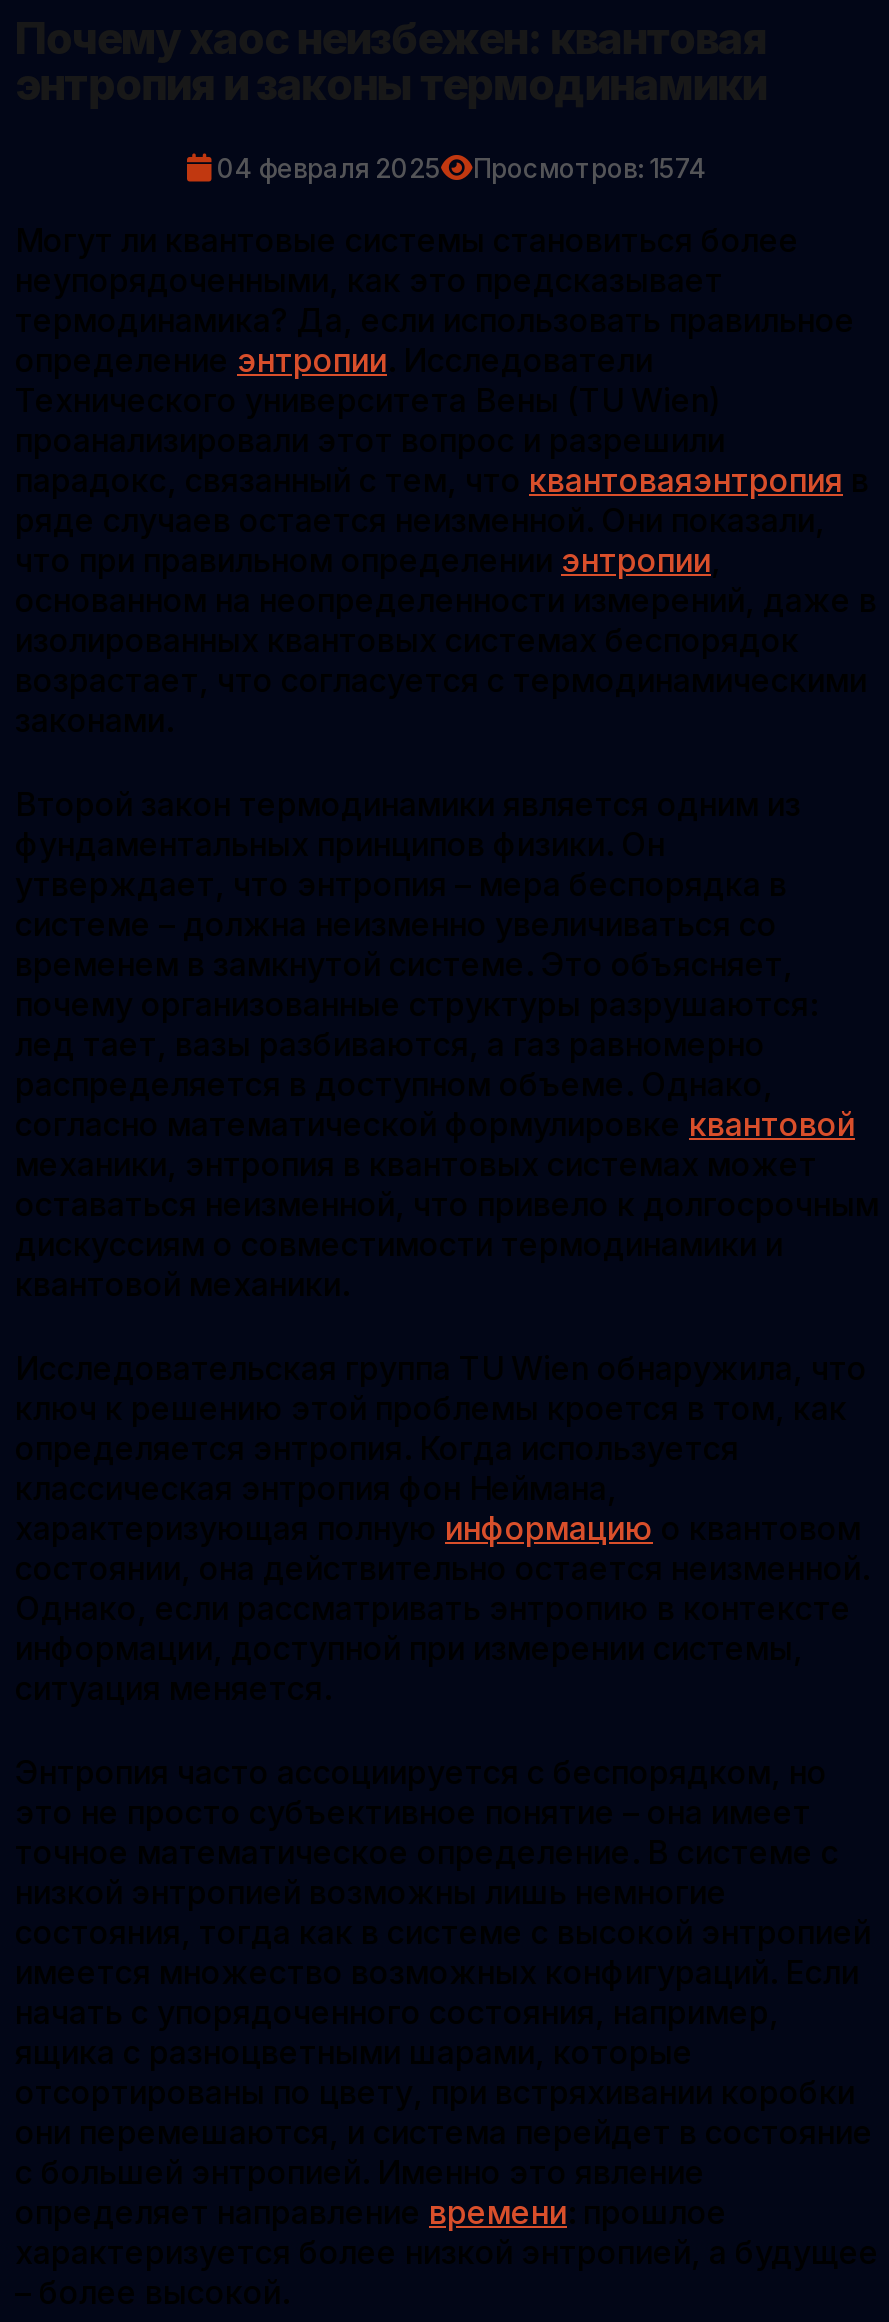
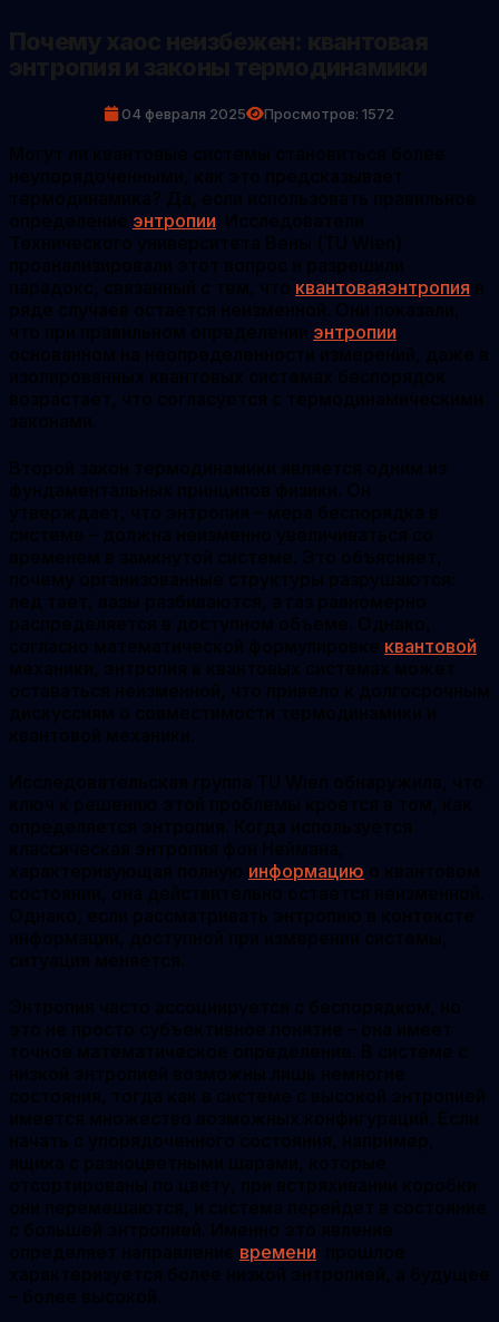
[473,152,707,184] Просмотров: 1574 -> [264,105,394,123] Просмотров: 1572

